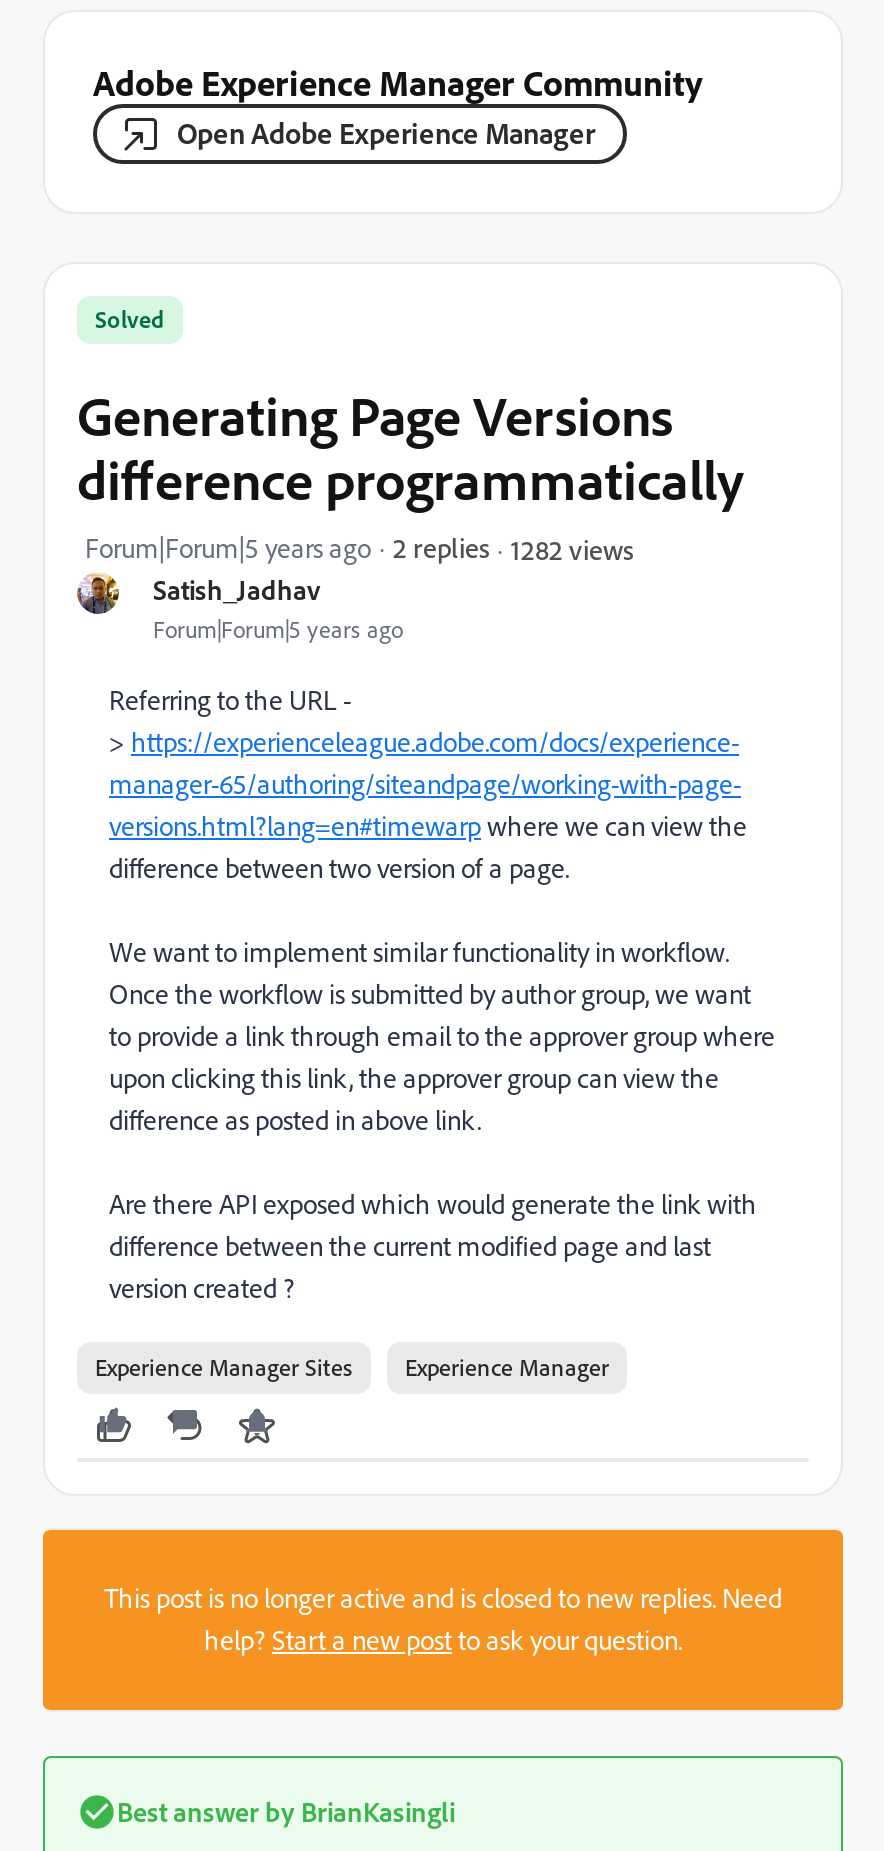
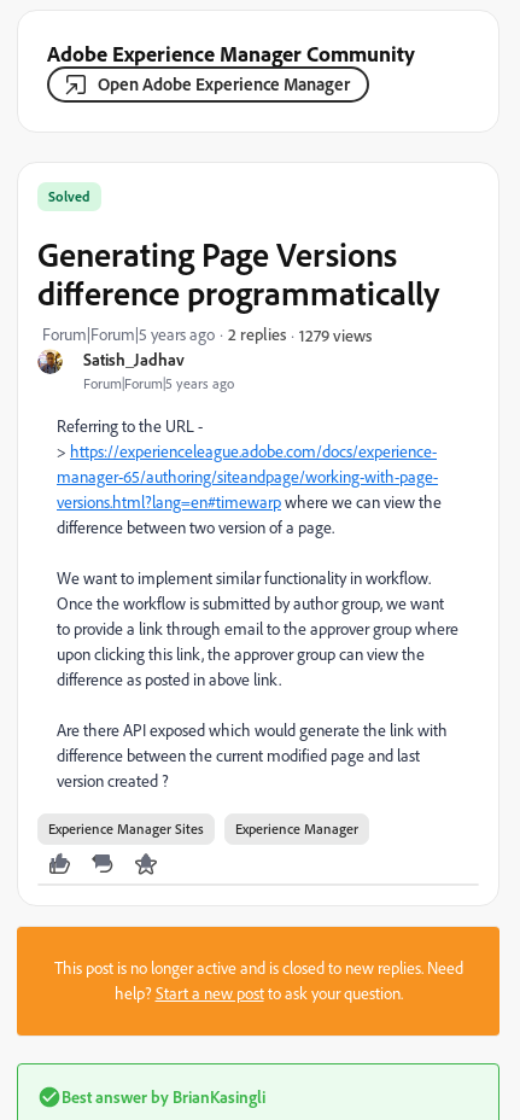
[511,531,633,565] 1282 views -> [299,324,372,345] 1279 views

